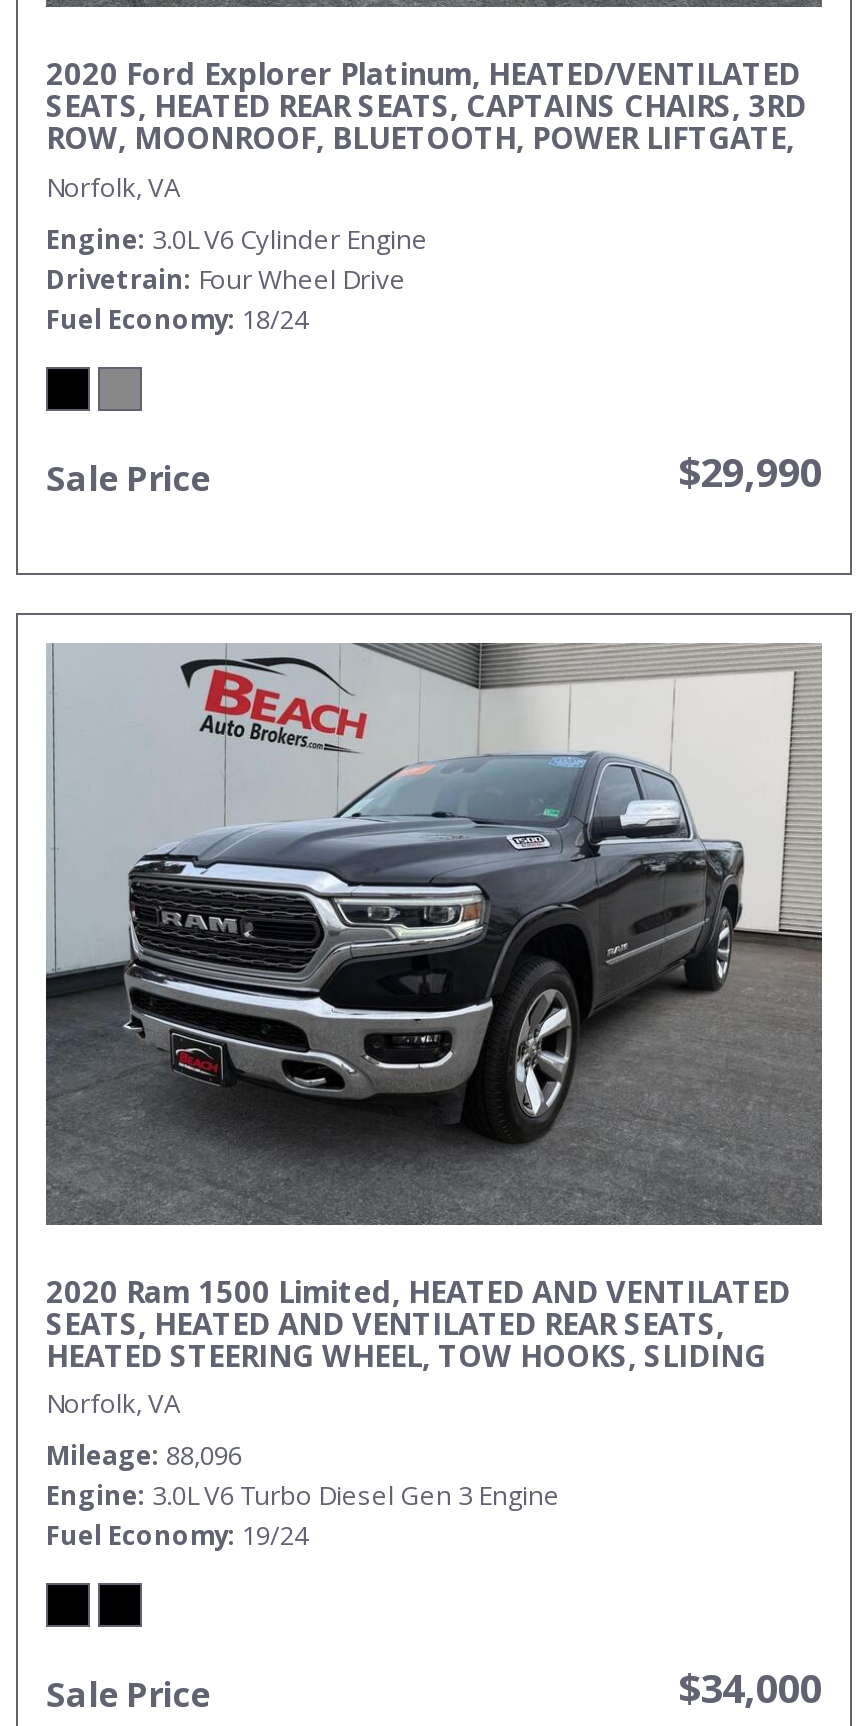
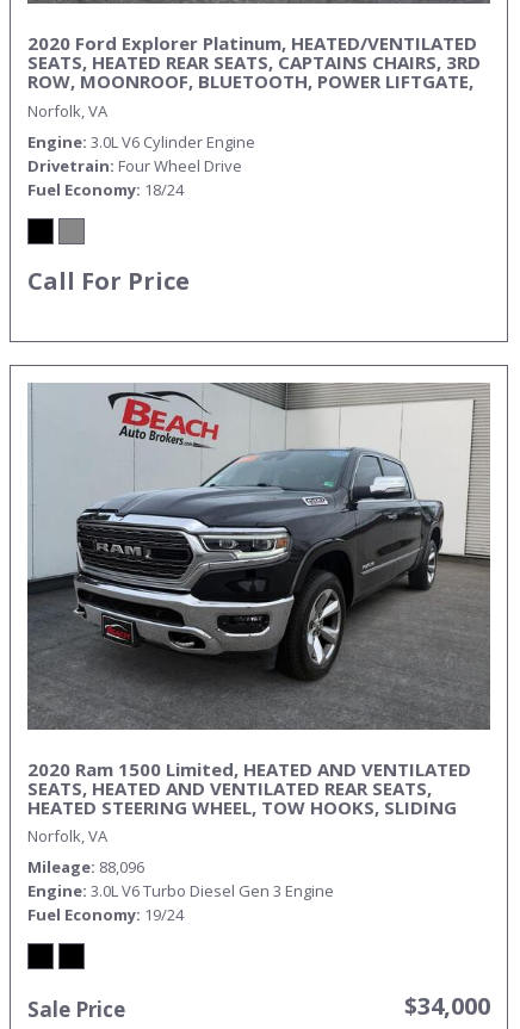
[46,444,822,500] Sale Price | $29,990 -> [27,265,190,297] Call For Price

